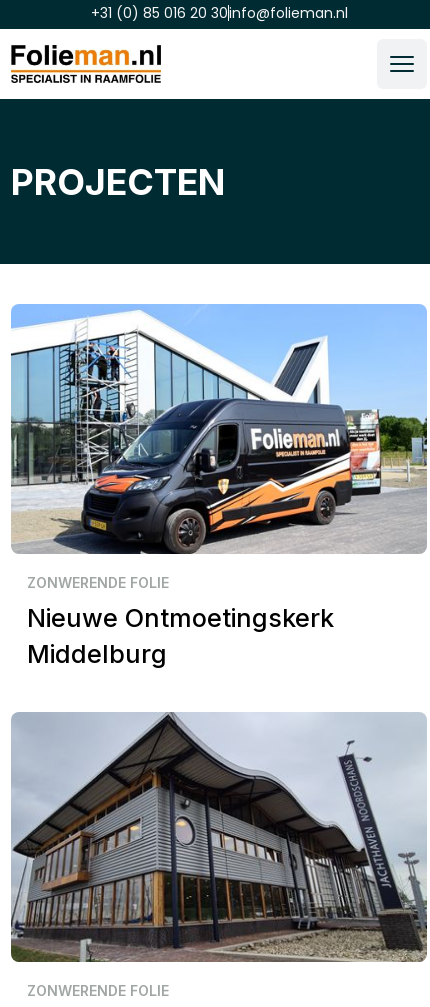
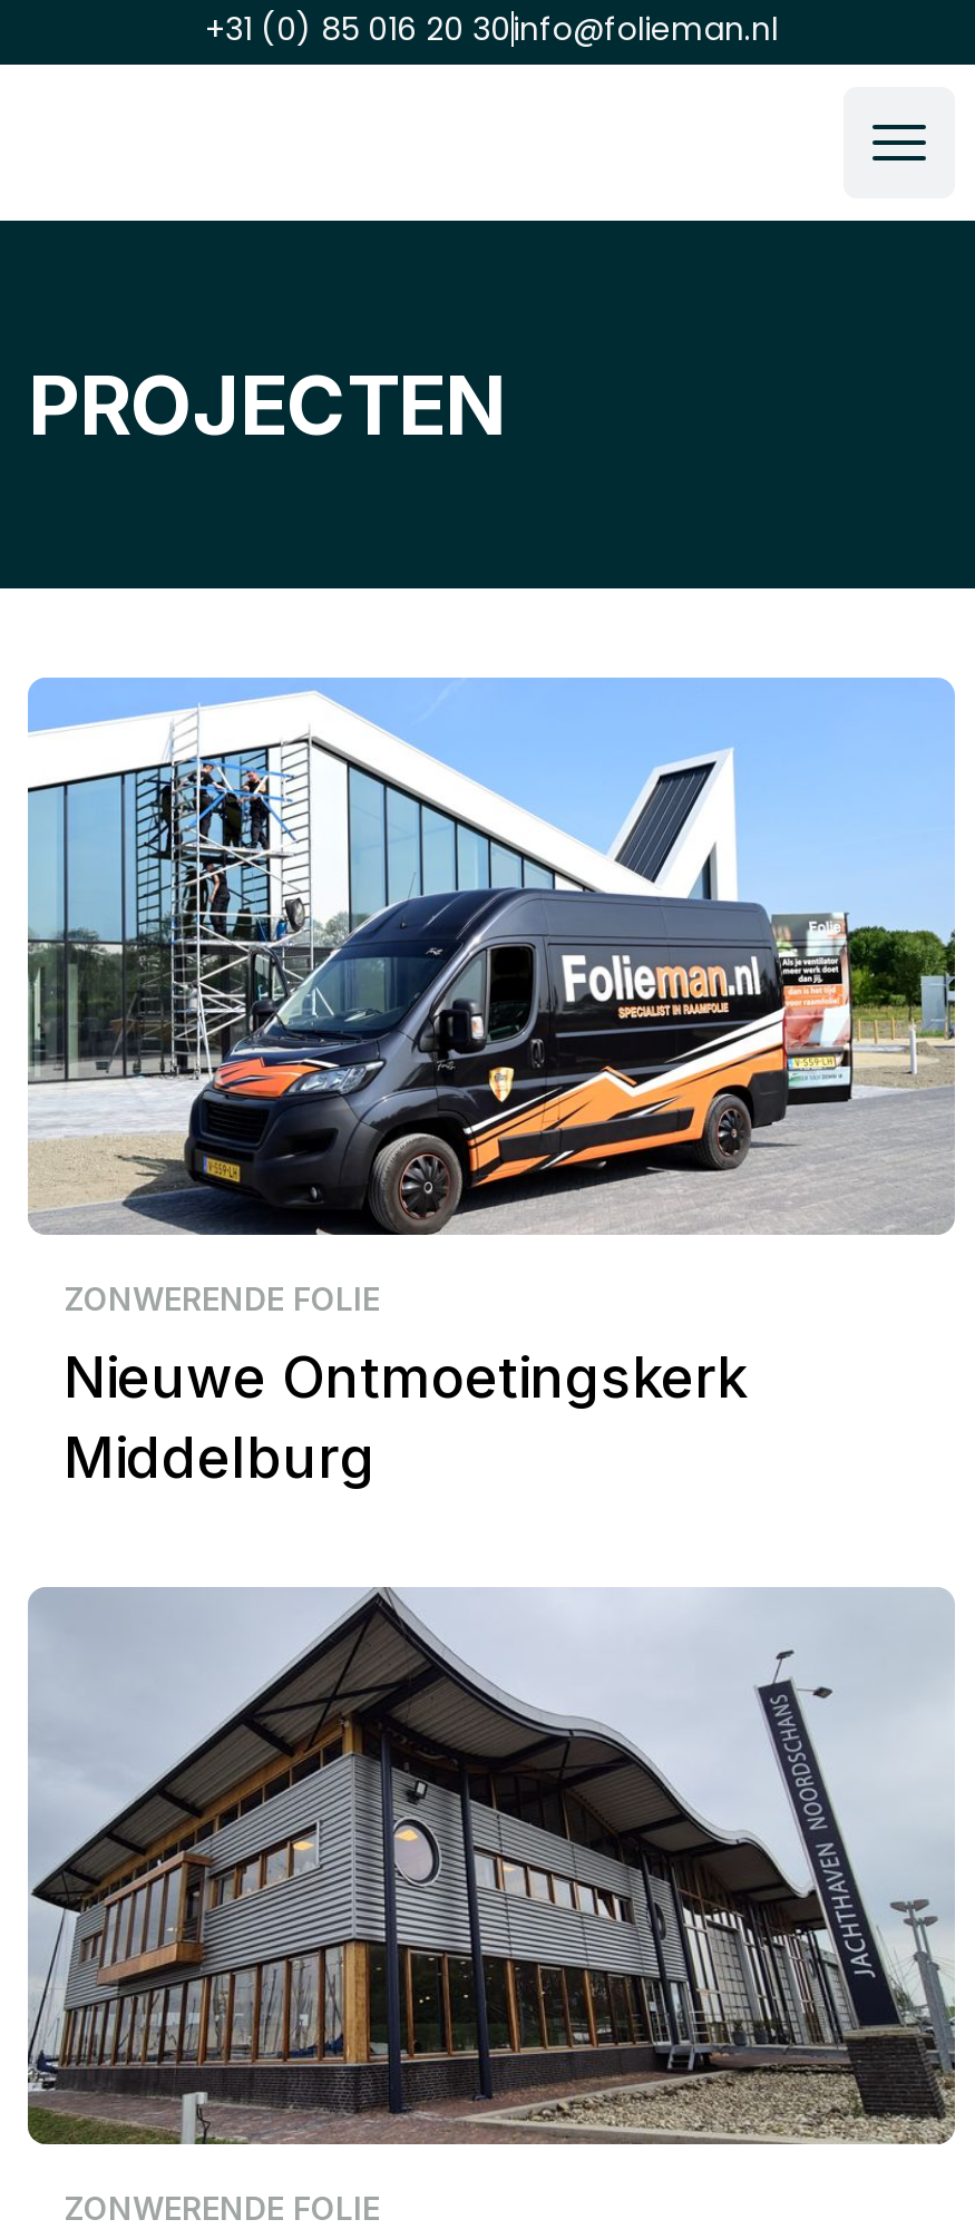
[10,44,162,84] [image] -> none

